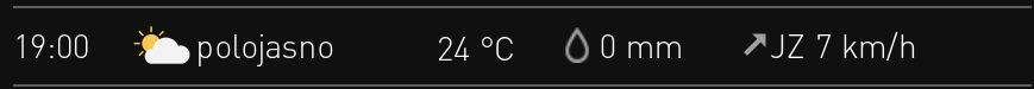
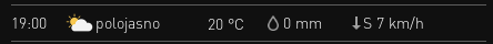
[437,22,683,67] 24 °C 0 mm -> [208,12,322,33] 20 °C 0 mm
[770,22,917,65] JZ 7 km/h -> [363,12,424,32] S 7 km/h

